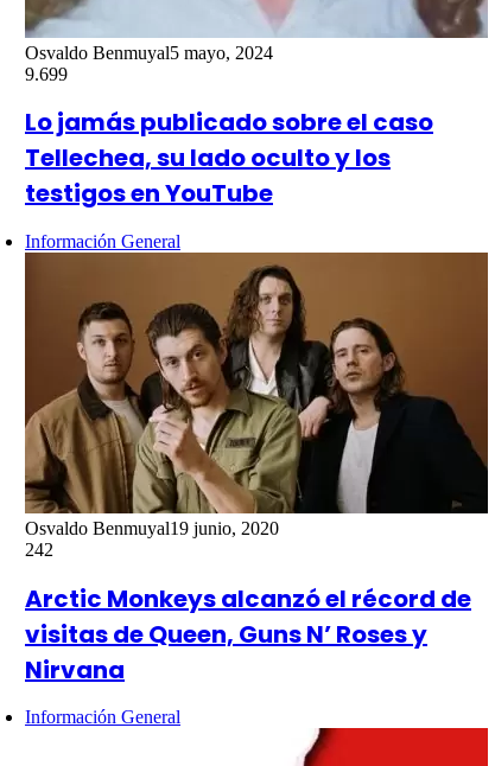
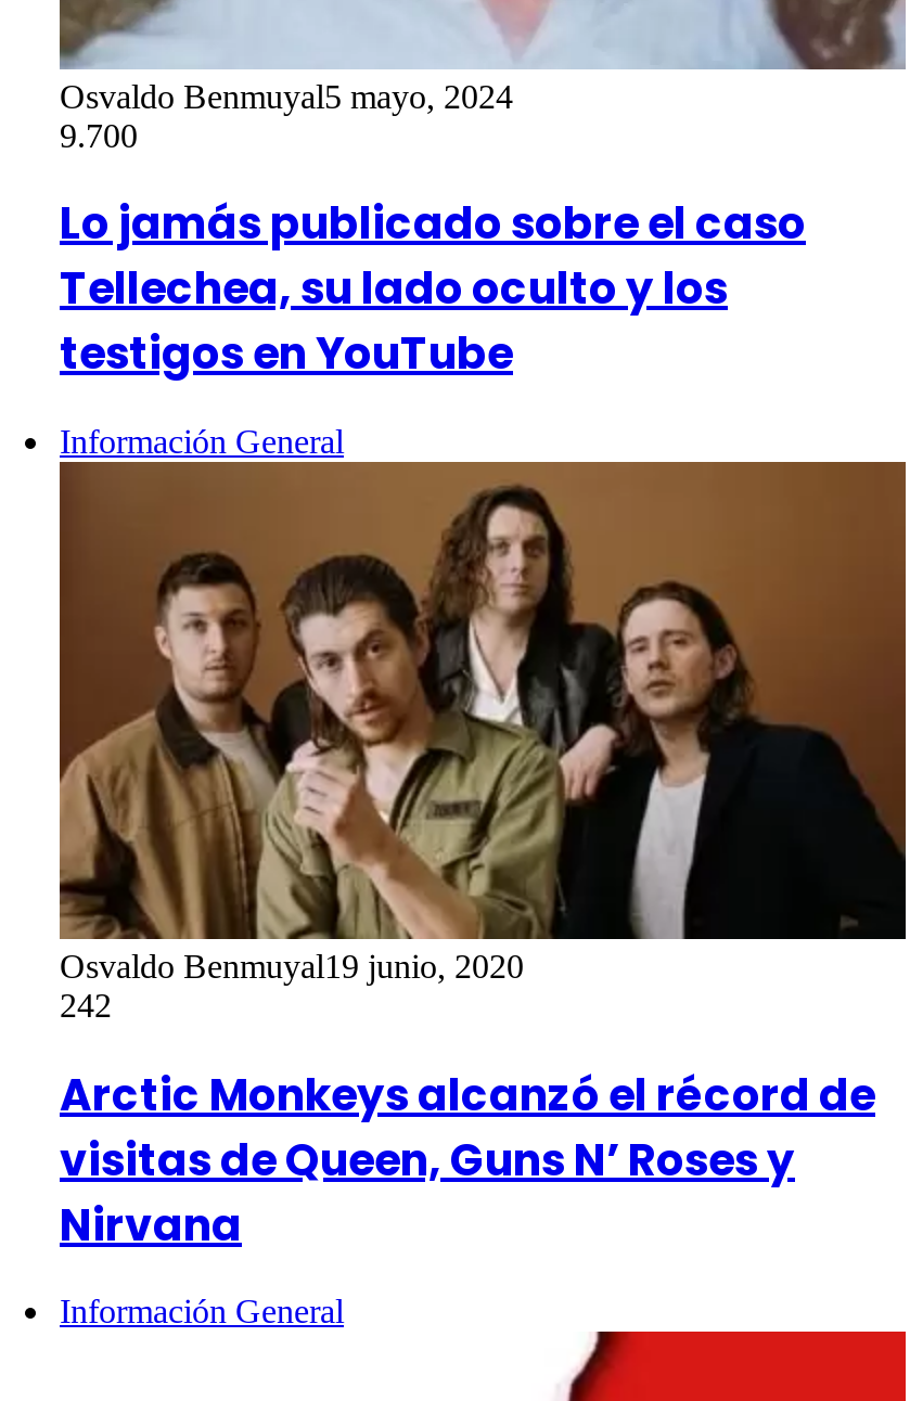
[25,64,68,84] 9.699 -> [60,117,138,154] 9.700

